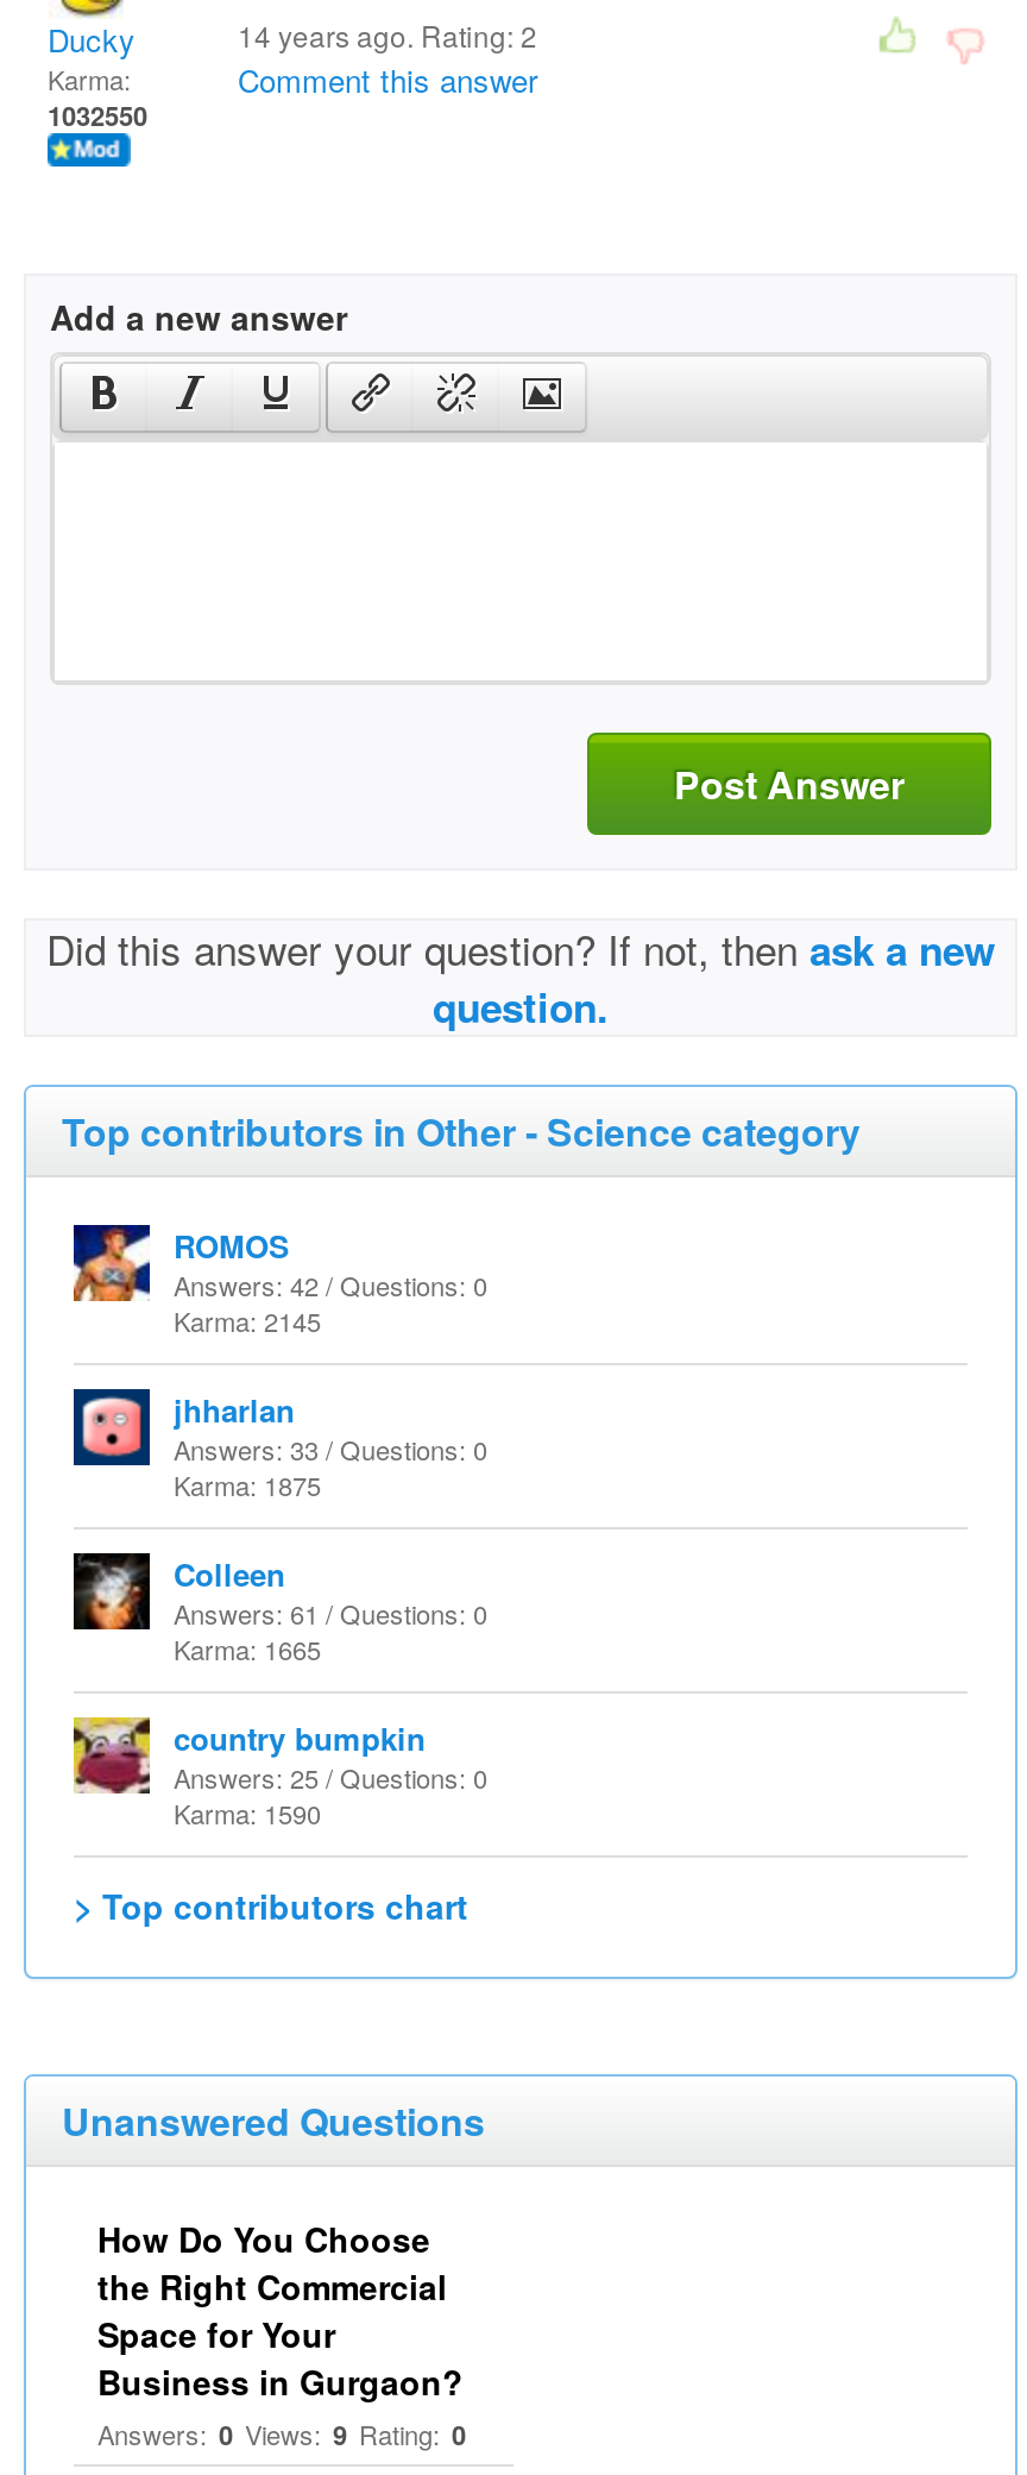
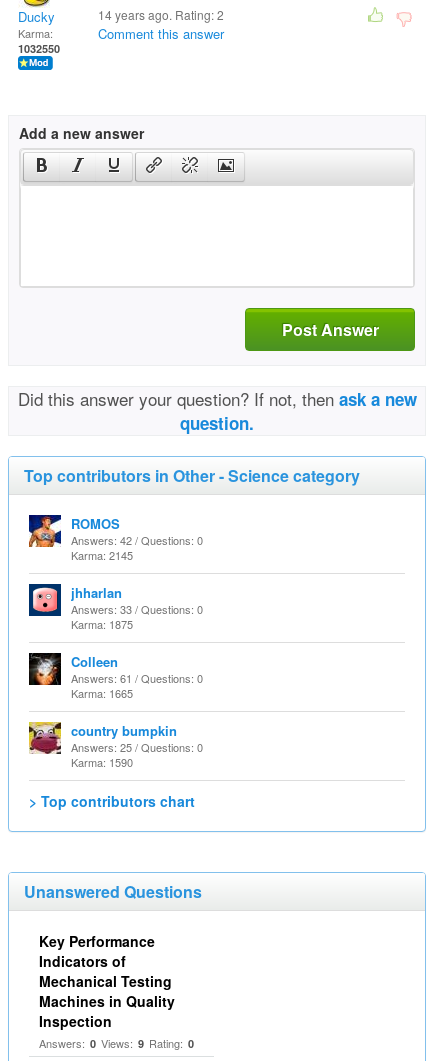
[97,2215,464,2405] How Do You Choose | the Right Commercial | Space for Your | Business in Gurgaon? -> [39,931,175,1031] Key Performance | Indicators of | Mechanical Testing | Machines in Quality | Inspection

